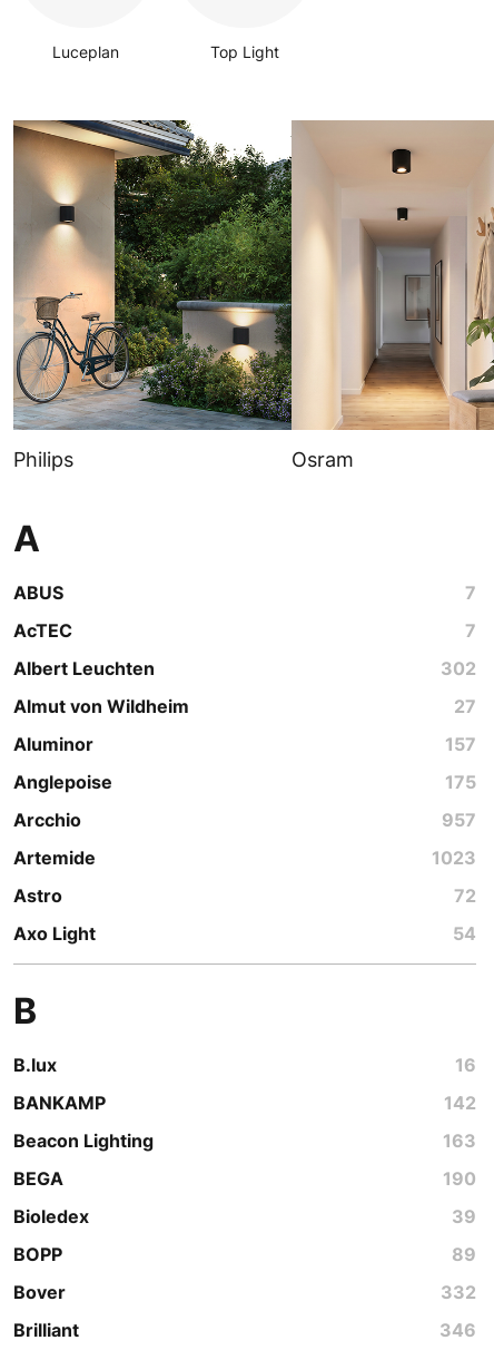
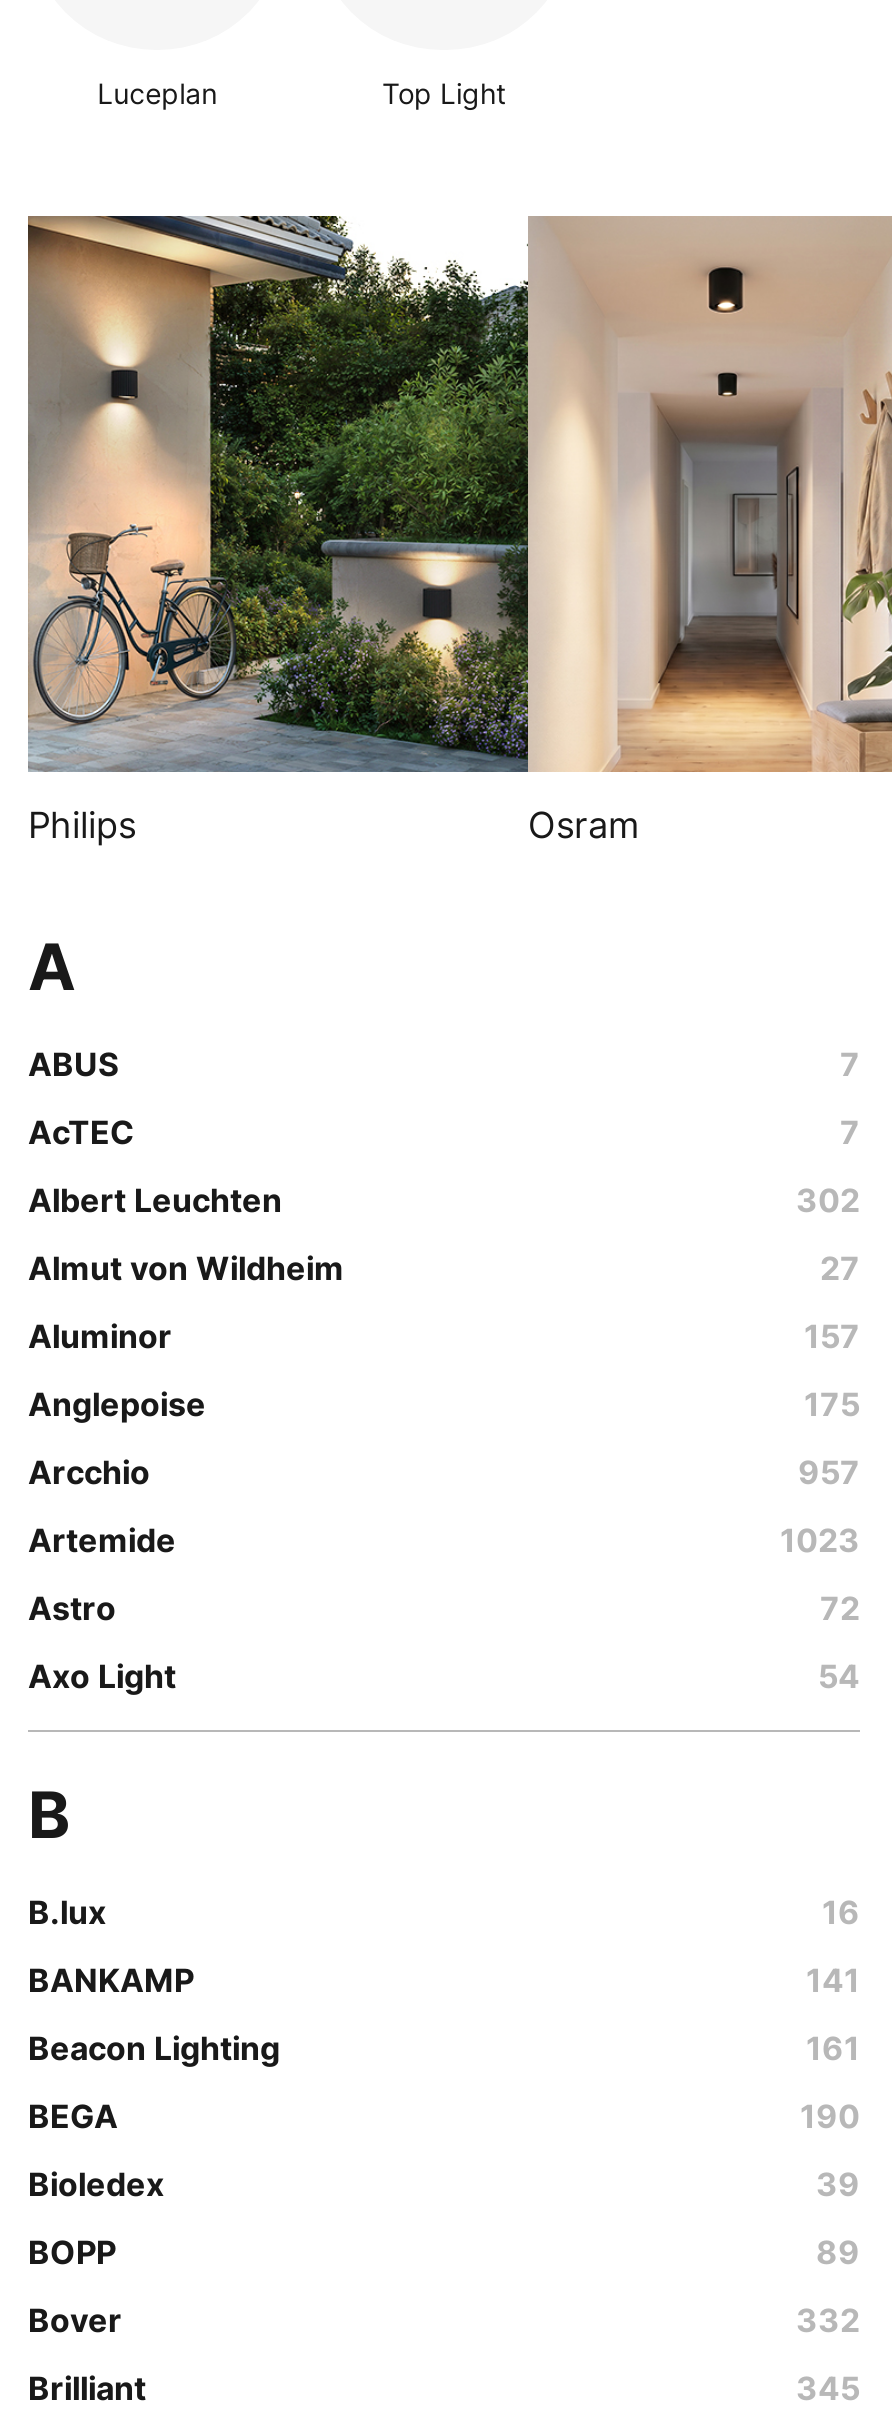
[444,1091,476,1113] 142 -> [806,1959,860,1999] 141
[443,1129,476,1151] 163 -> [806,2027,860,2067] 161
[439,1318,476,1341] 346 -> [796,2367,860,2407] 345

